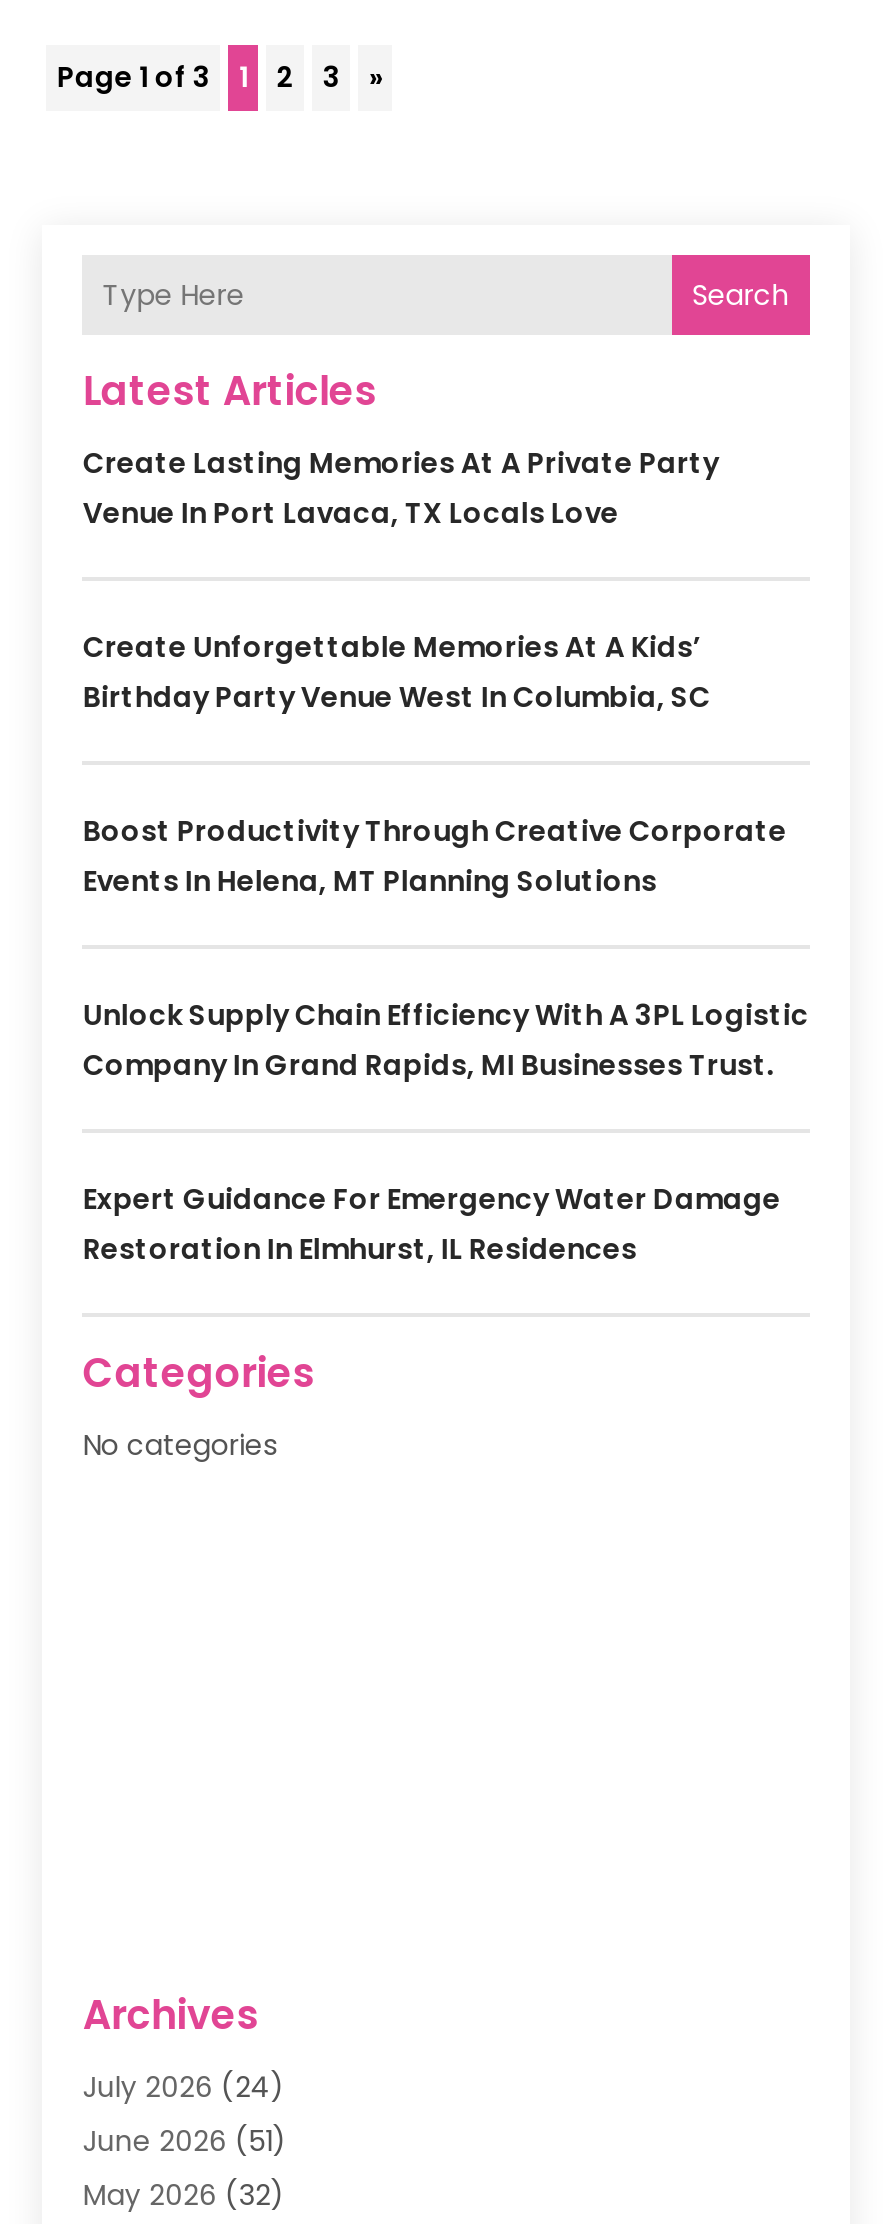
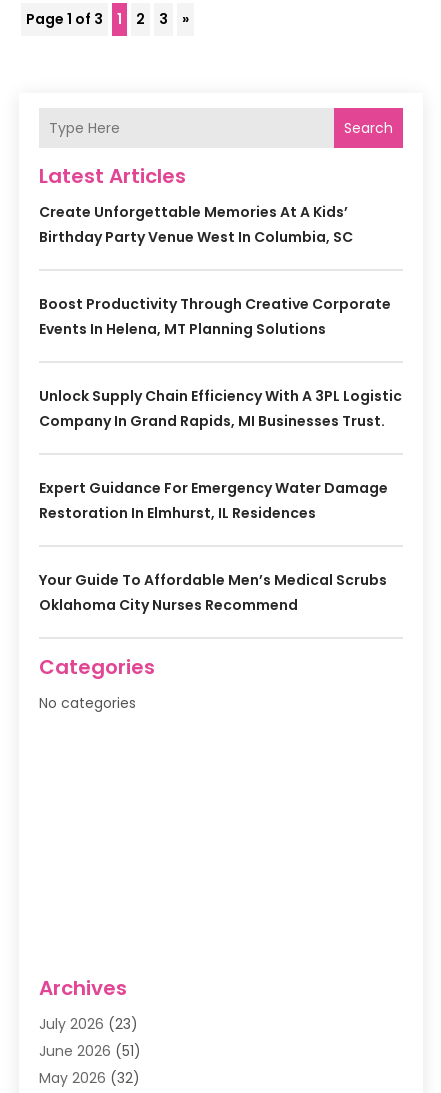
[83,444,719,534] Create Lasting Memories At A Private Party | Venue In Port Lavaca, TX Locals Love -> none
moved [83,628,809,1270] -> [39,202,402,523]: Create Unforgettable Memories At A Kids’ | Birthday Party Venue West In Columbia, SC | Boost Productivity Through Creative Corporate | Events In Helena, MT Planning Solutions | Unlock Supply Chain Efficiency With A 3PL Logistic | Company In Grand Rapids, MI Businesses Trust. | Expert Guidance For Emergency Water Damage | Restoration In Elmhurst, IL Residences
none -> [39,570,387,615] Your Guide To Affordable Men’s Medical Scrubs | Oklahoma City Nurses Recommend
[83,2068,285,2108] July 2026 (24) -> [39,1014,138,1034] July 2026 (23)

